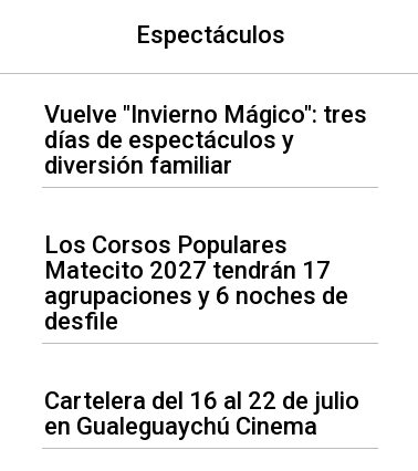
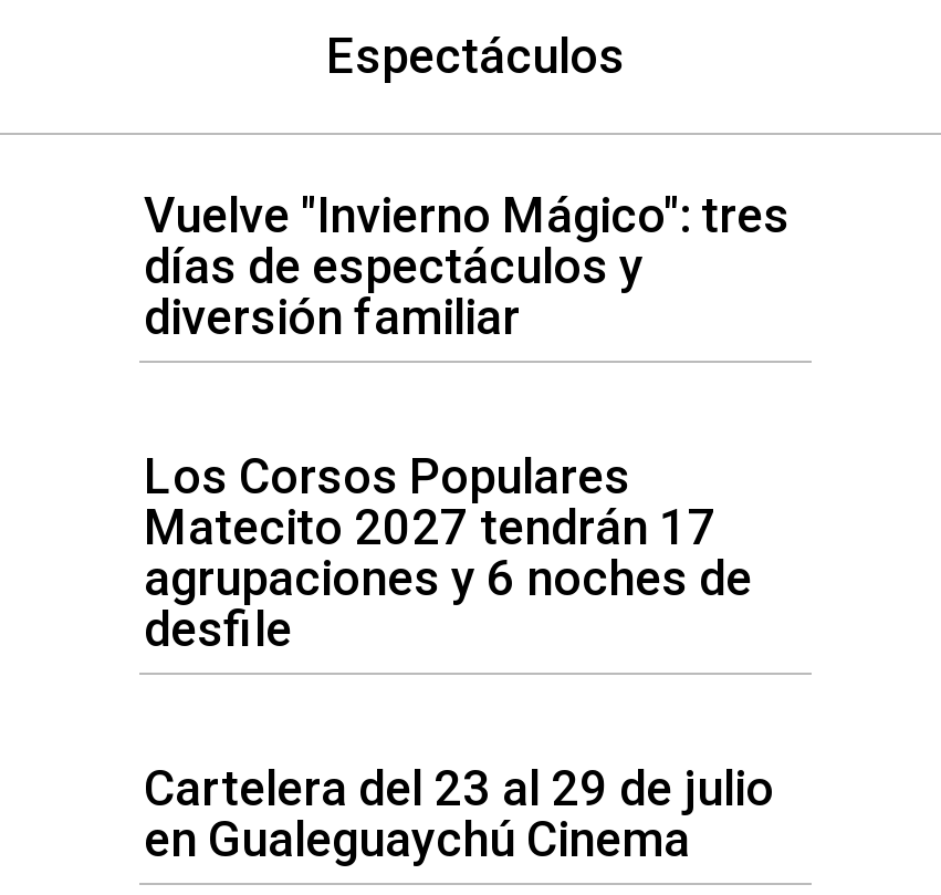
[44,387,359,415] Cartelera del 16 al 22 de julio -> [144,762,774,817] Cartelera del 23 al 29 de julio

